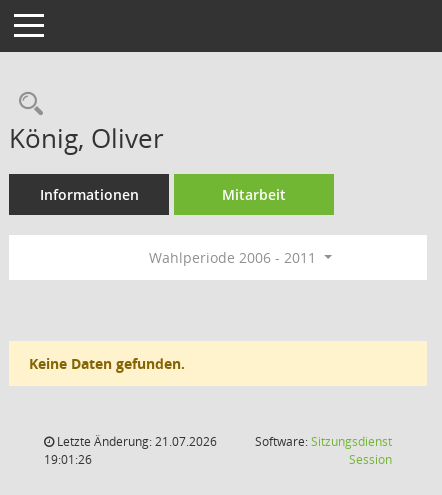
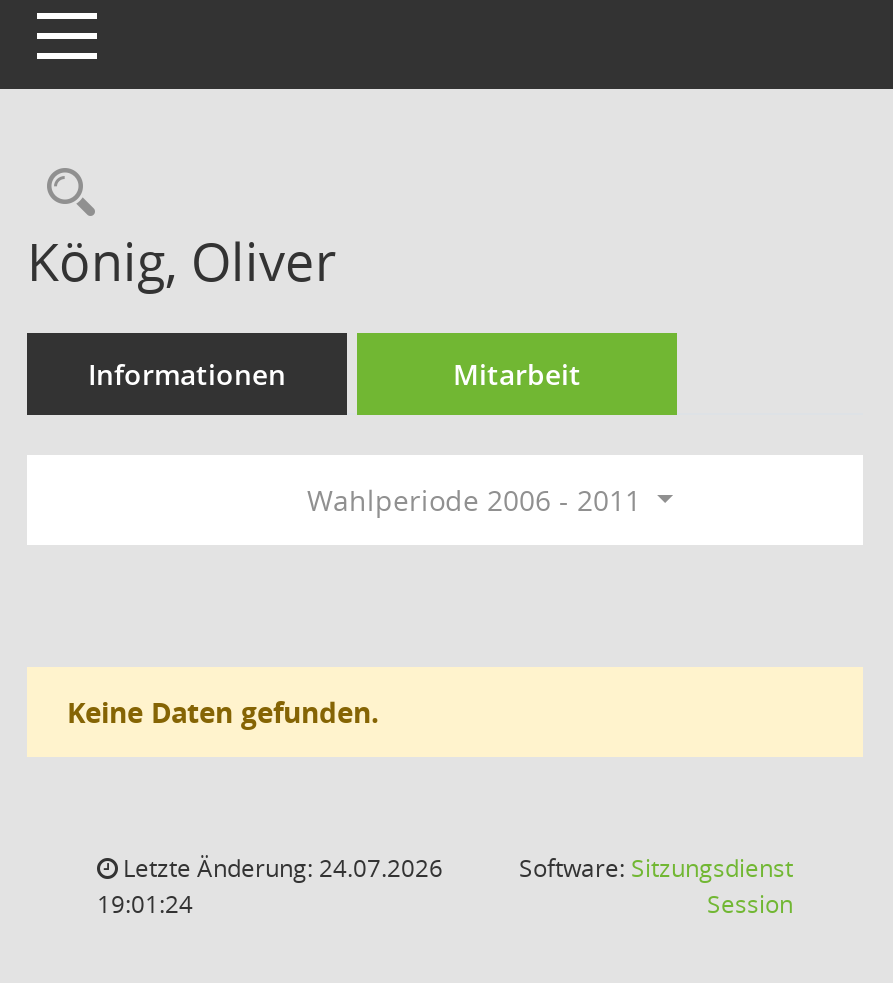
[54,433,217,450] Letzte Änderung: 21.07.2026 -> [117,851,443,885] Letzte Änderung: 24.07.2026
[44,451,92,468] 19:01:26 -> [97,887,193,921] 19:01:24

